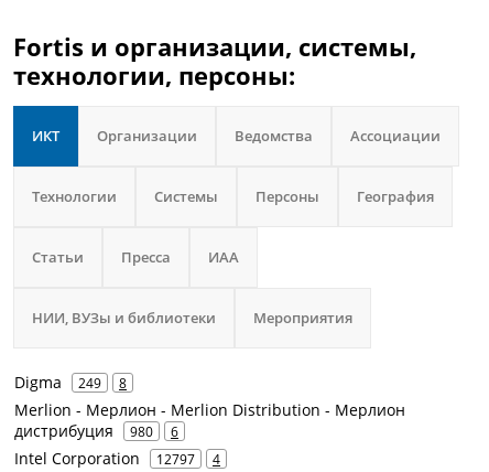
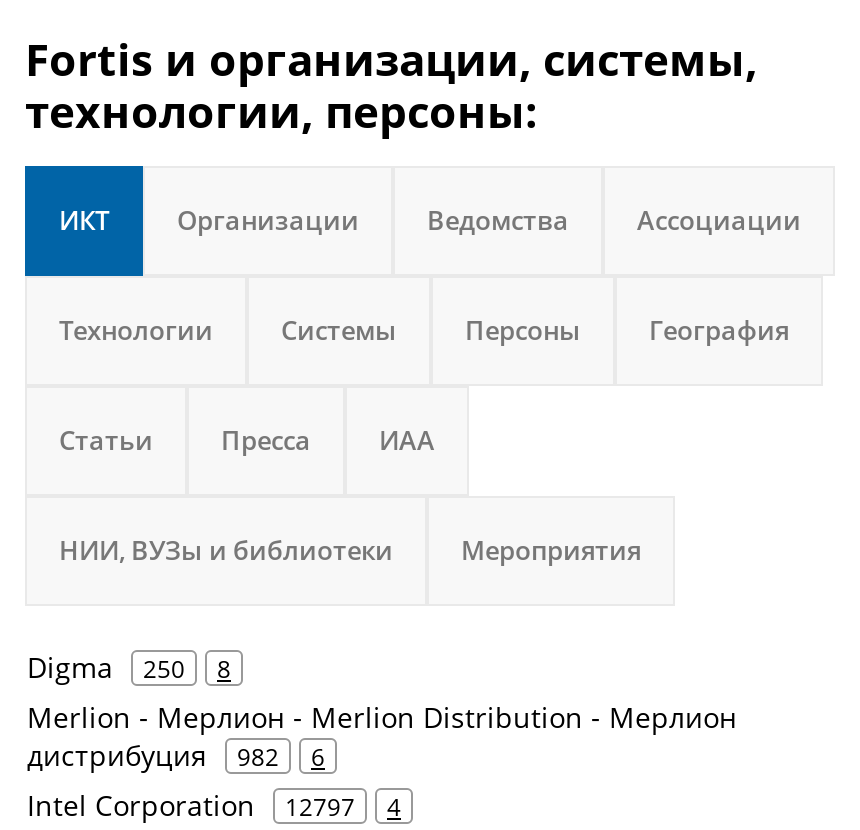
[14,372,127,393] Digma 249 8 -> [27,648,231,686] Digma 250 8
[14,420,178,441] дистрибуция 980 6 -> [27,736,325,774] дистрибуция 982 6

